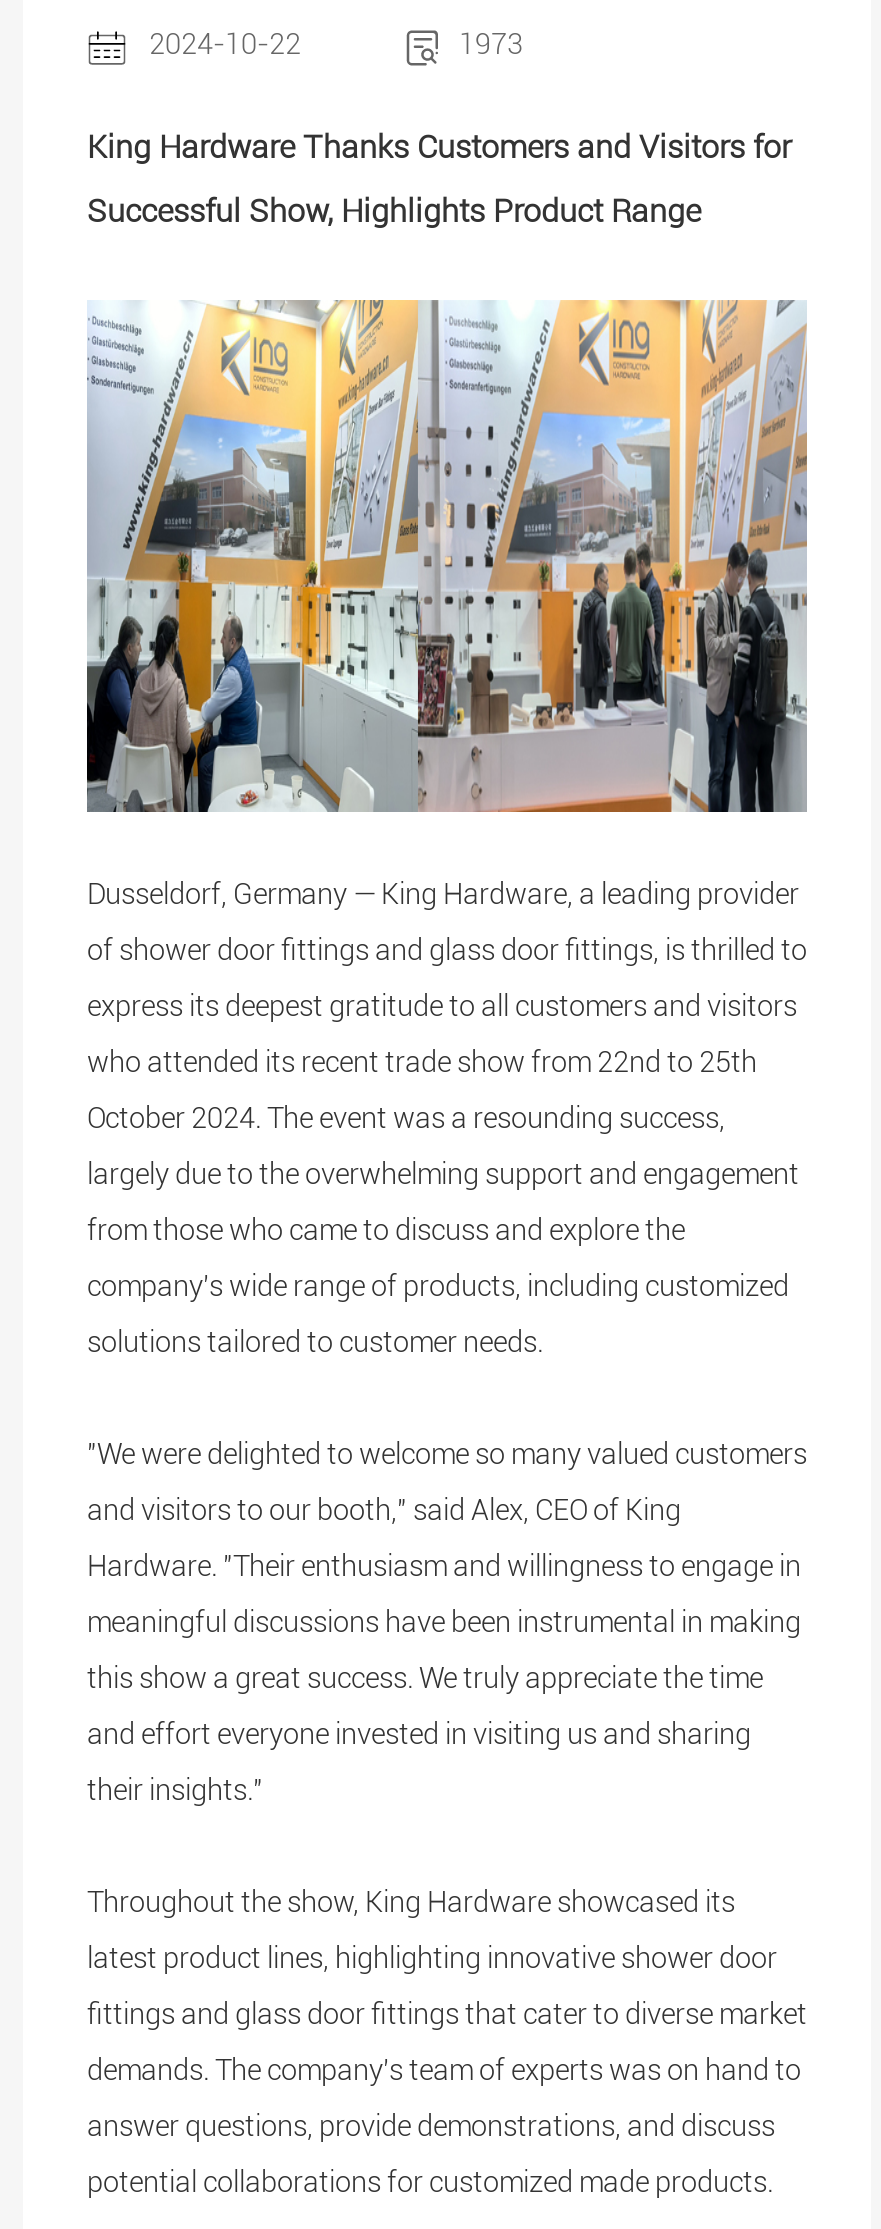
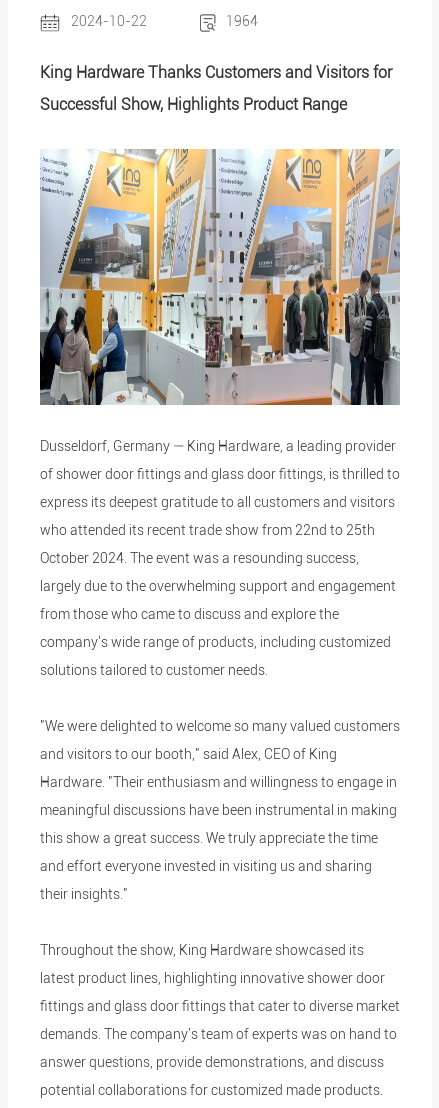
[459,29,523,63] 1973 -> [226,13,258,30] 1964

